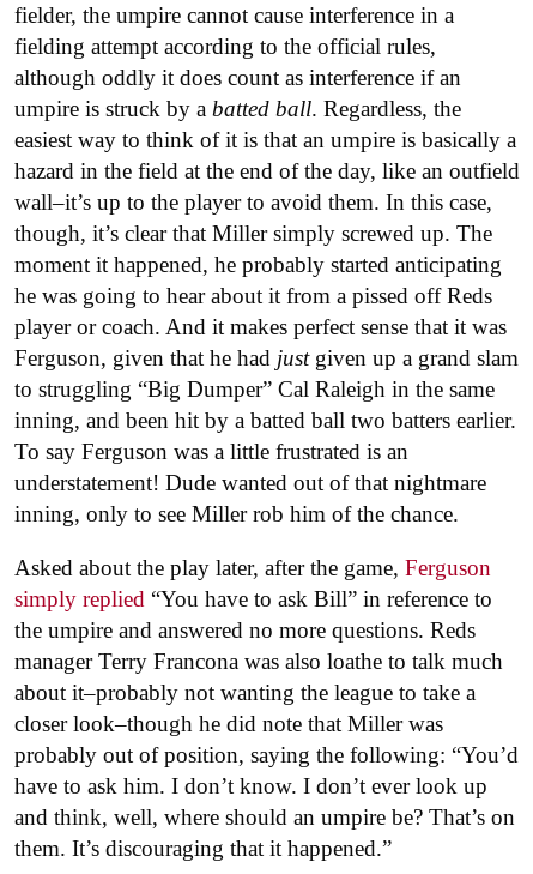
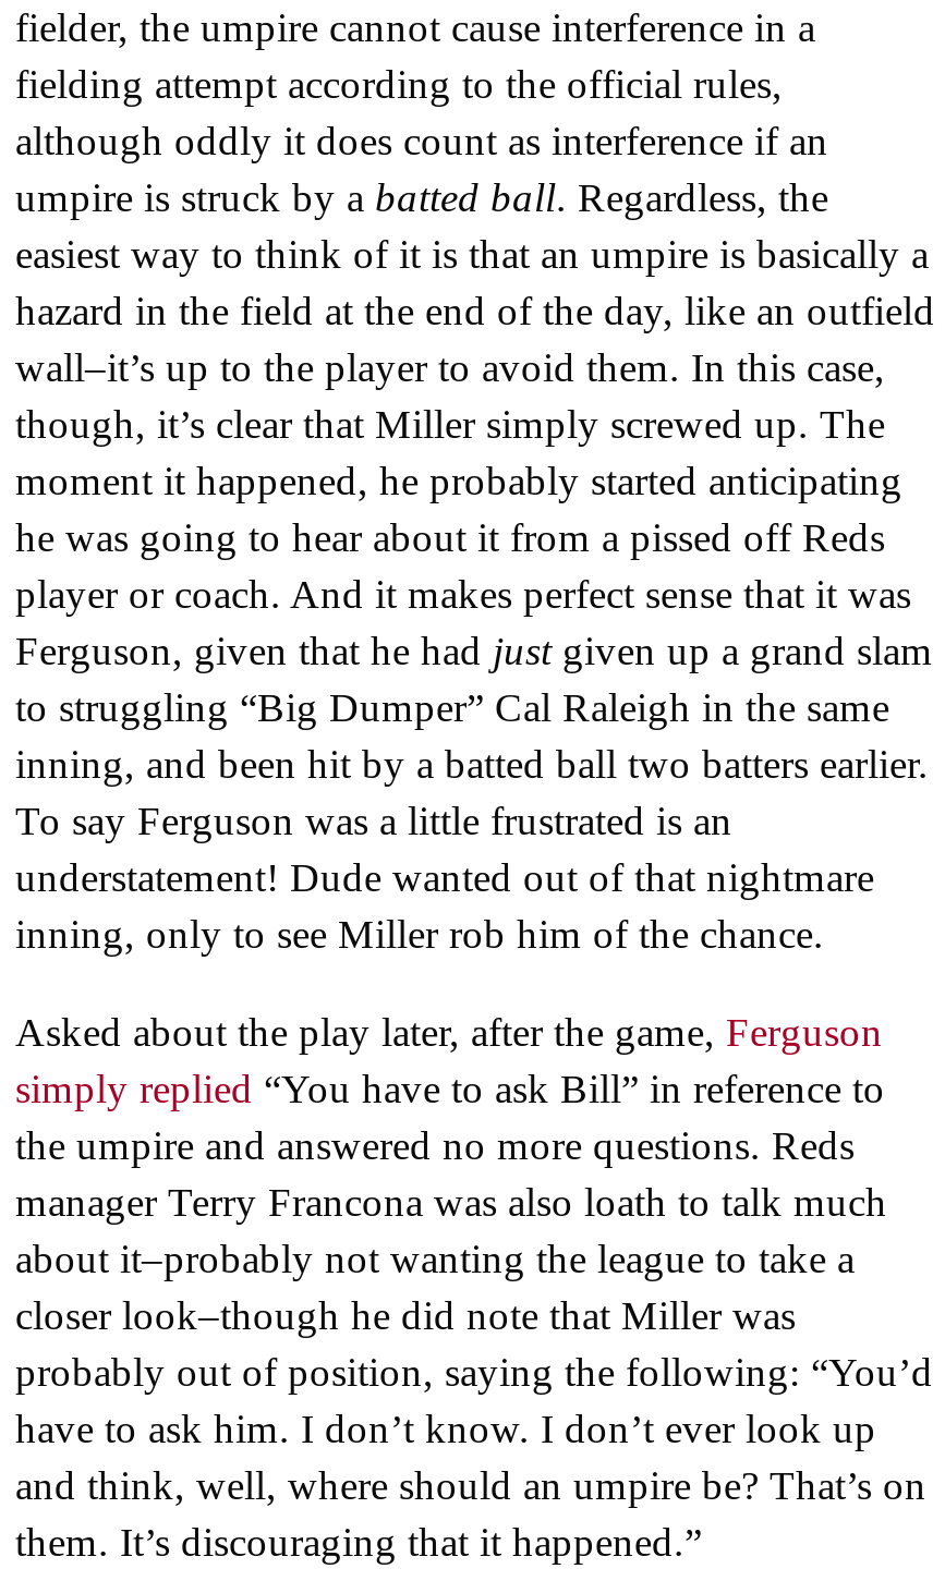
[14,649,503,674] manager Terry Francona was also loathe to talk much -> [15,1179,887,1225] manager Terry Francona was also loath to talk much

